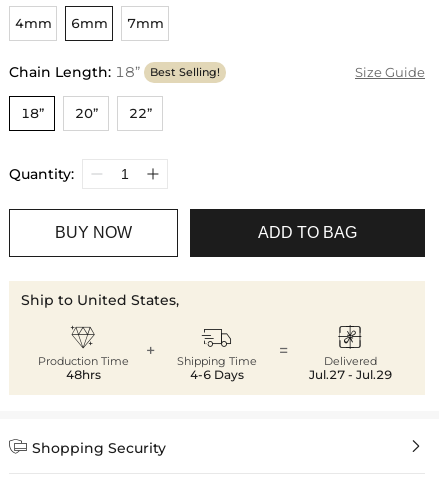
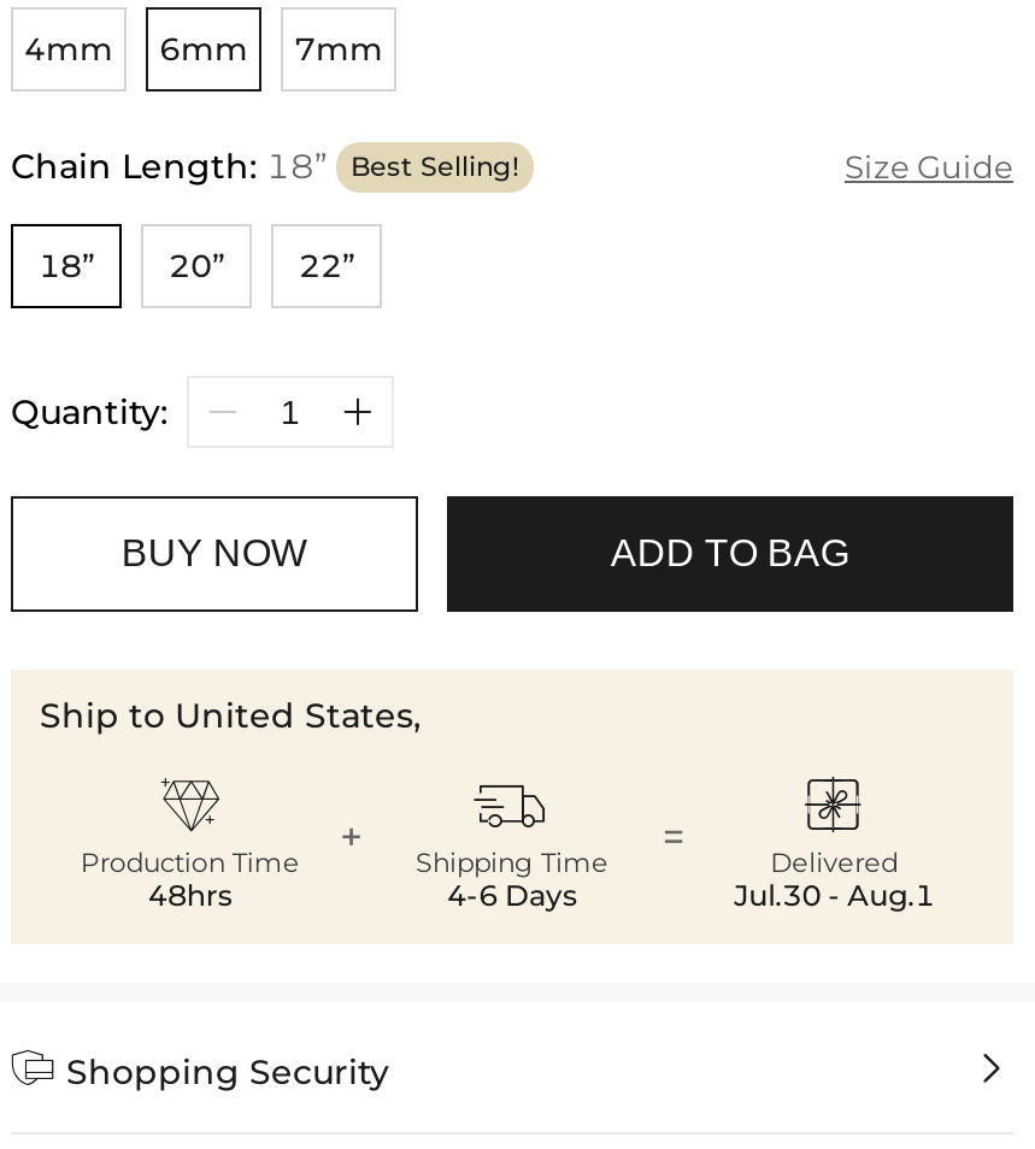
[309,366,392,381] Jul.27 - Jul.29 -> [734,876,934,912] Jul.30 - Aug.1

